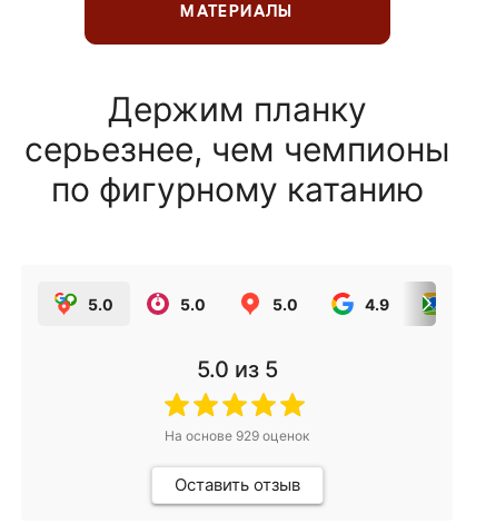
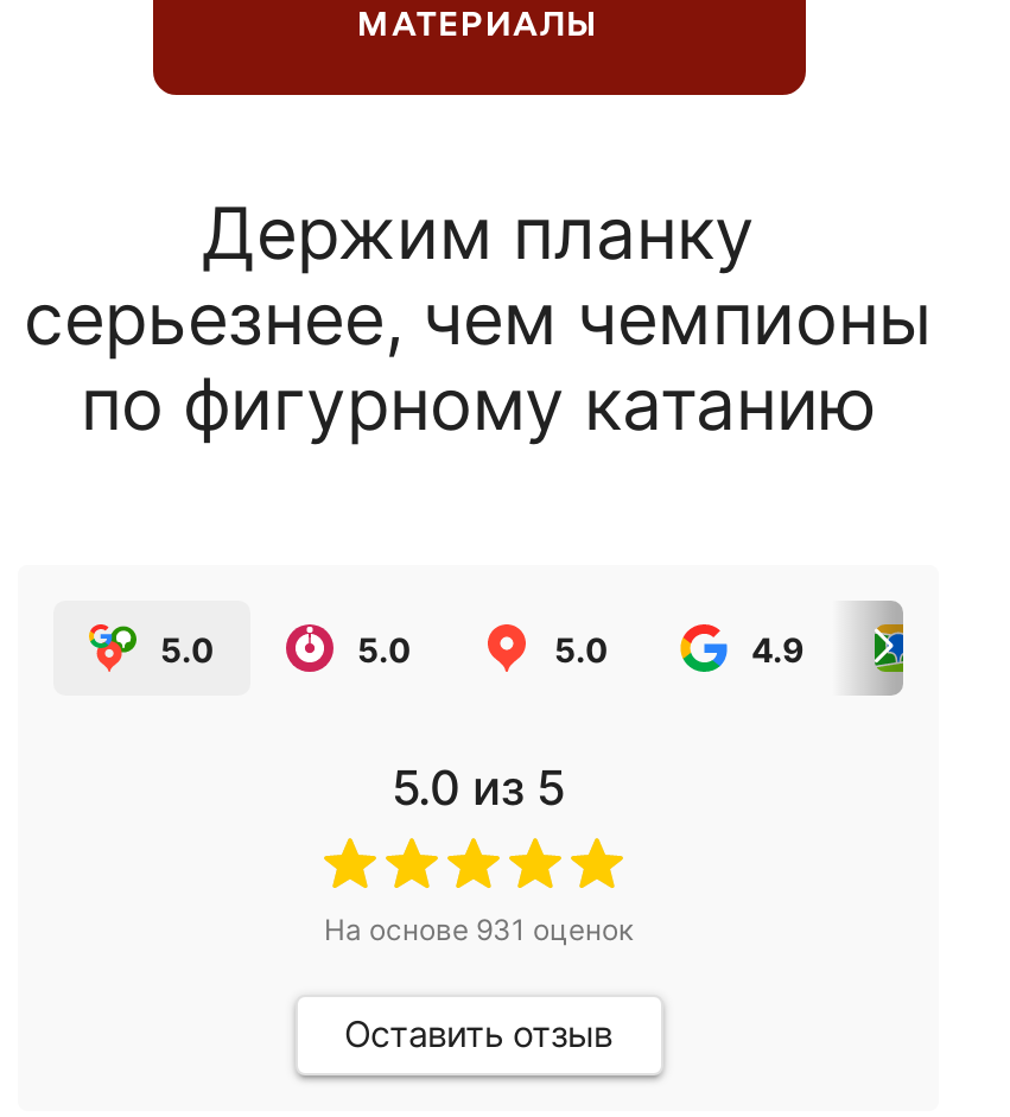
[165,427,309,444] На основе 929 оценок -> [324,912,633,947] На основе 931 оценок

